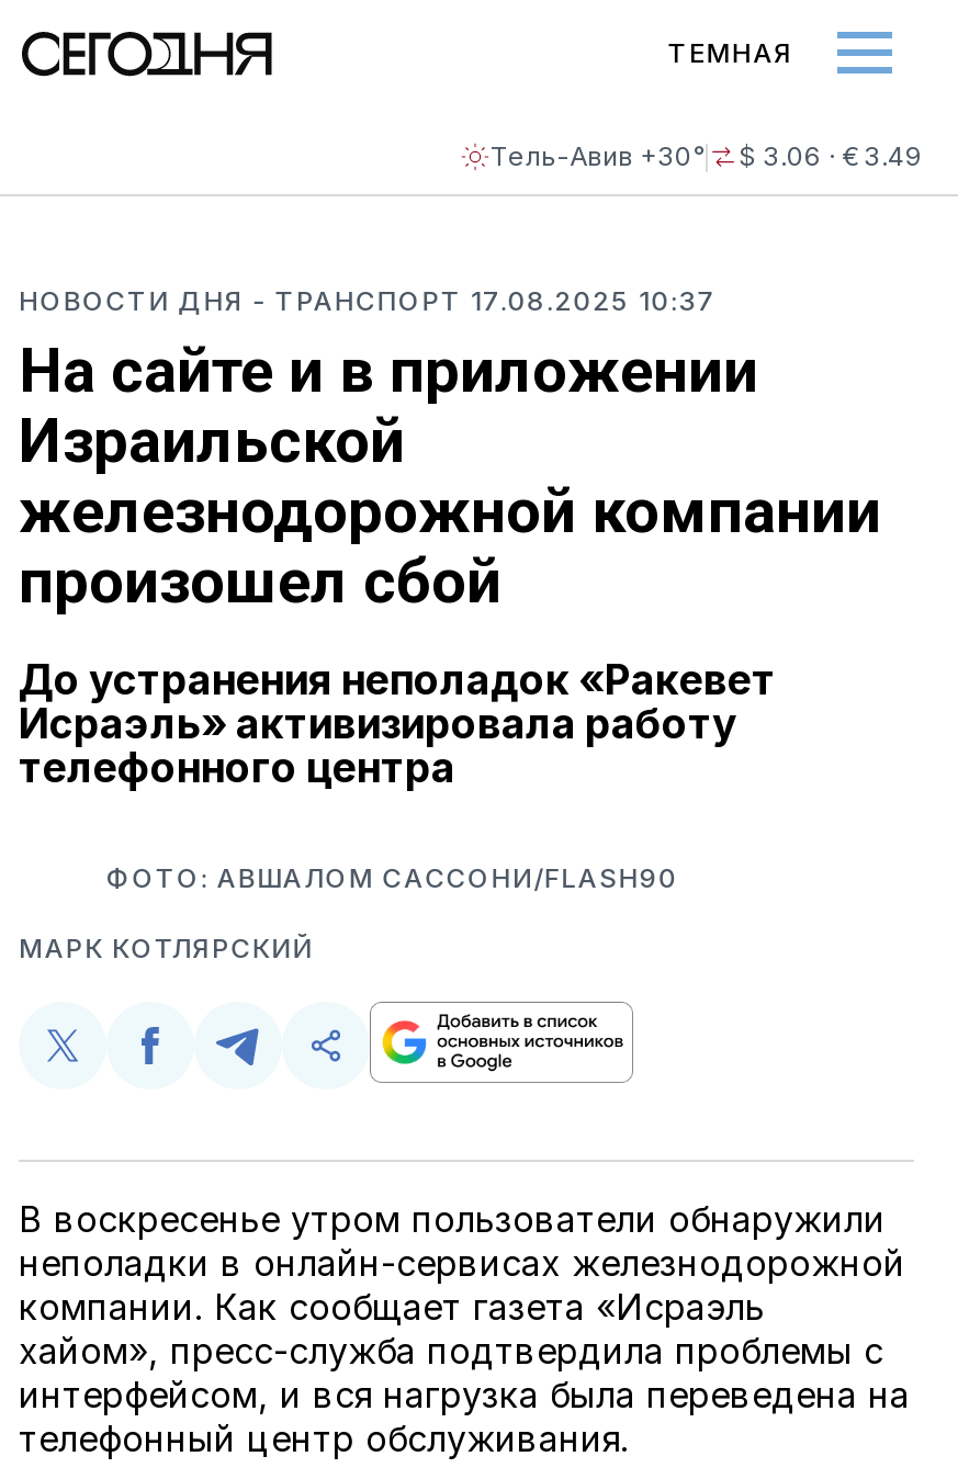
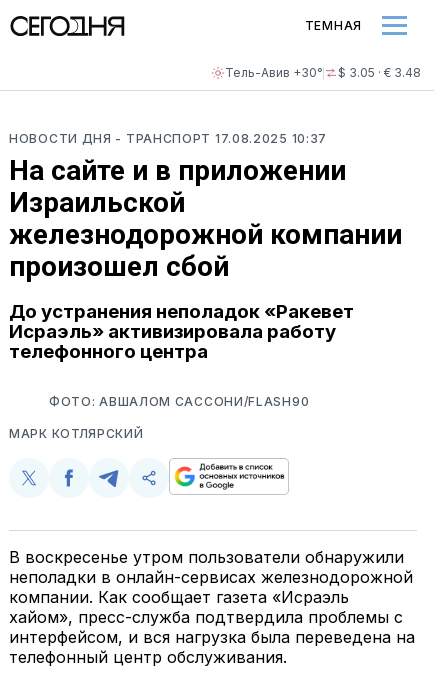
[491,139,923,172] Тель-Авив +30° $ 3.06 · € 3.49 -> [225,65,421,80] Тель-Авив +30° $ 3.05 · € 3.48

